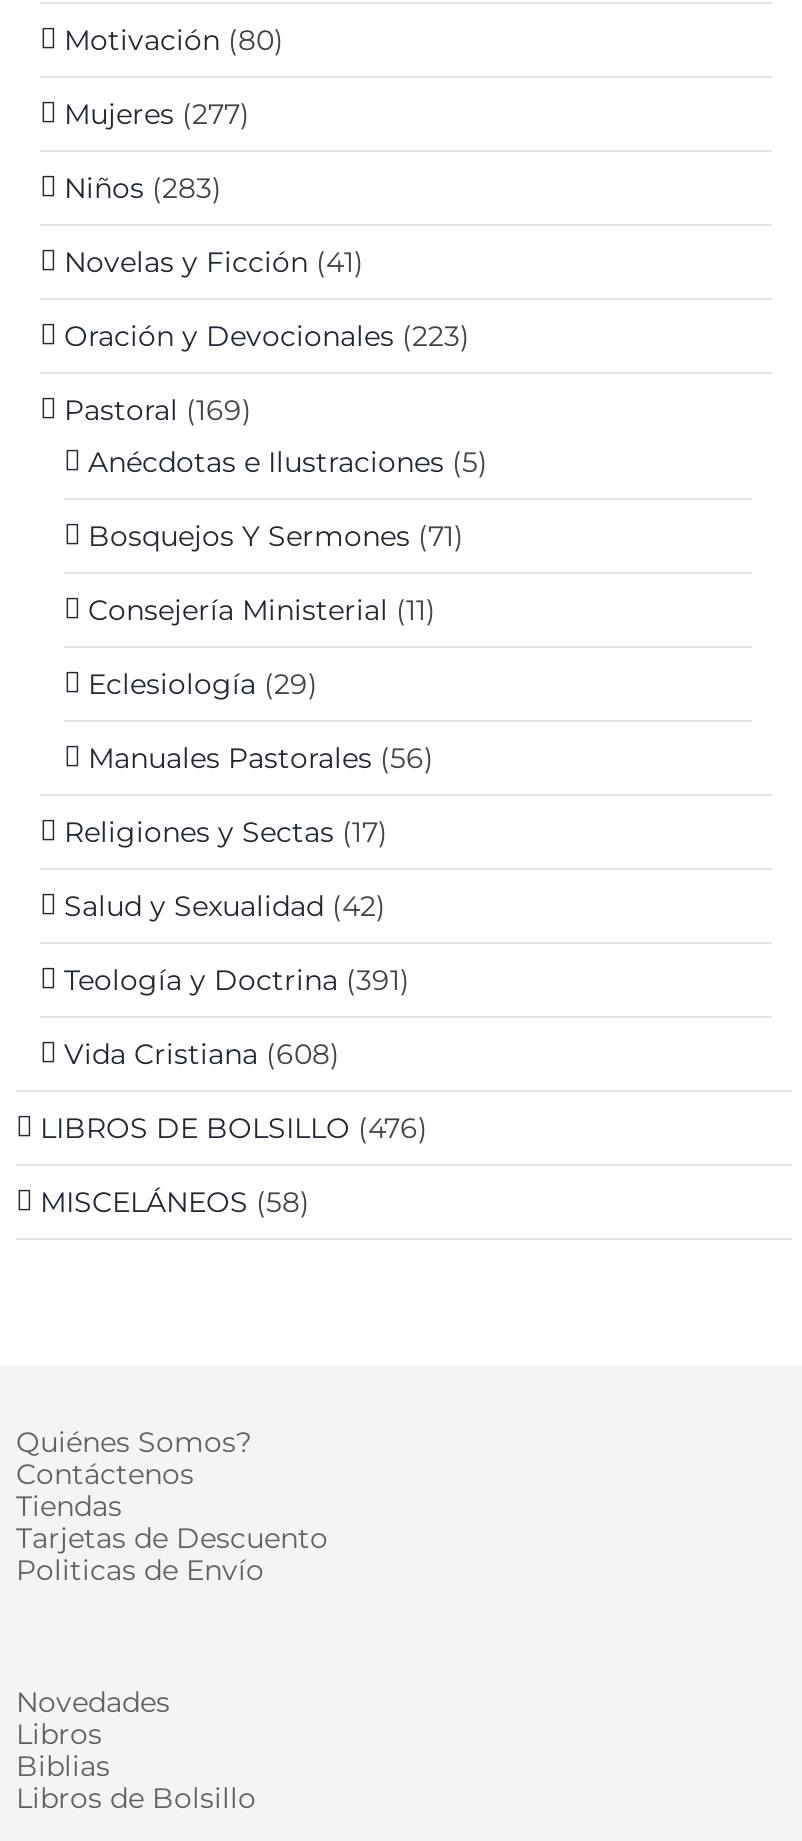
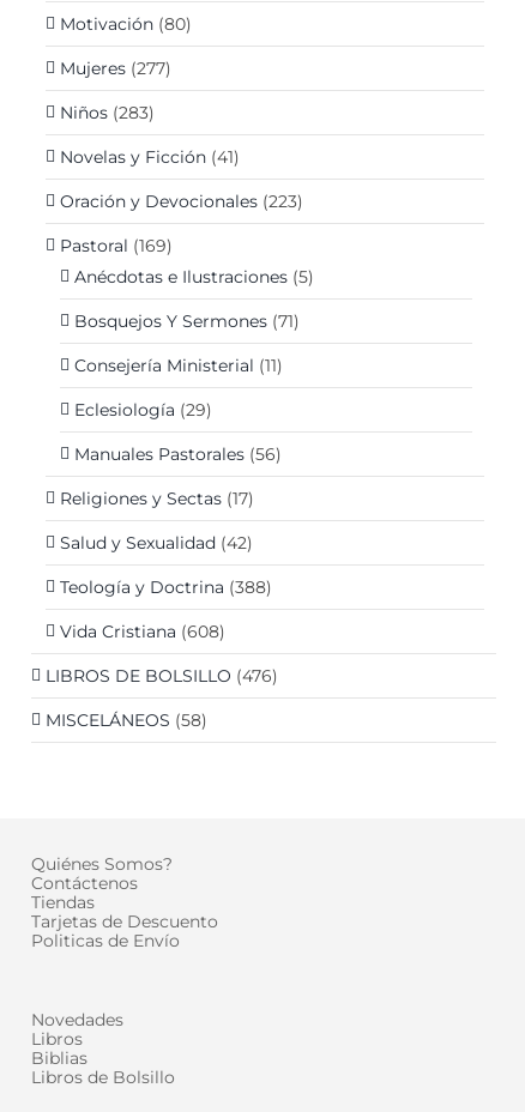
[64,961,410,997] Teología y Doctrina (391) -> [60,576,272,597] Teología y Doctrina (388)

